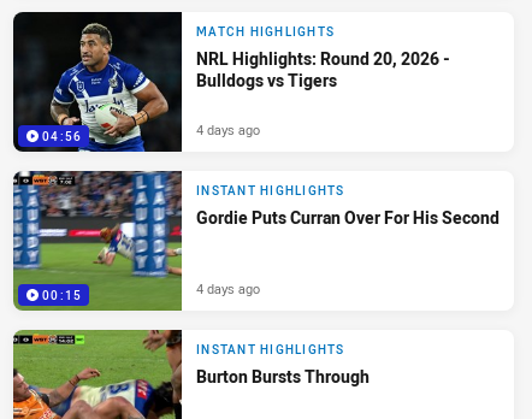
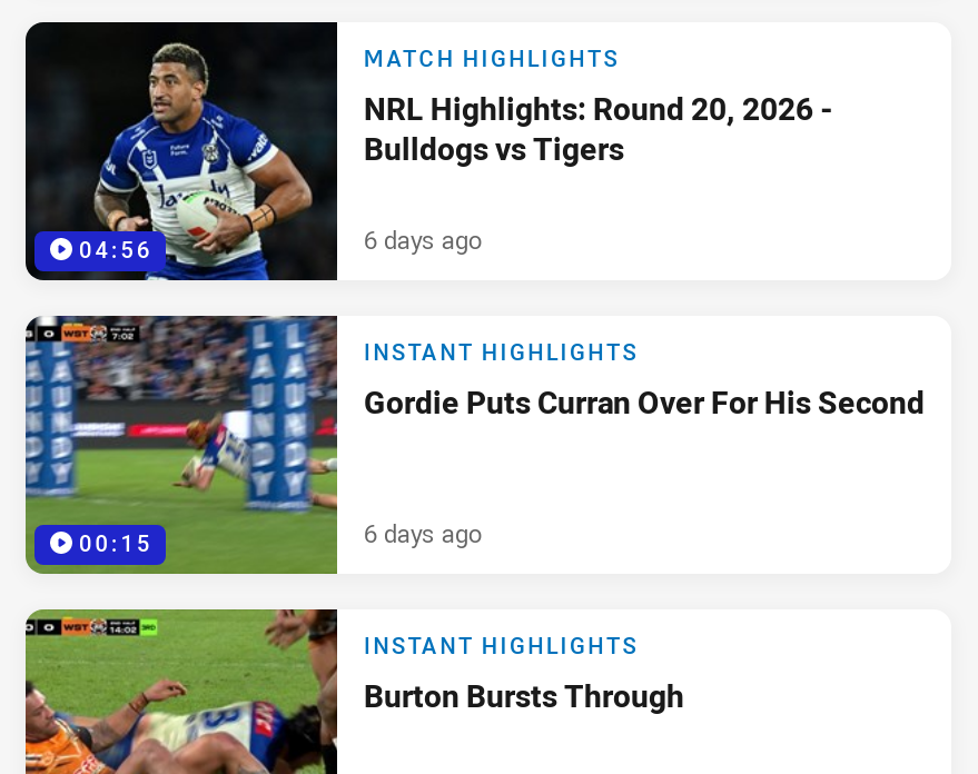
[196,120,260,138] 4 days ago -> [364,222,482,255] 6 days ago
[196,279,260,297] 4 days ago -> [364,516,482,549] 6 days ago

